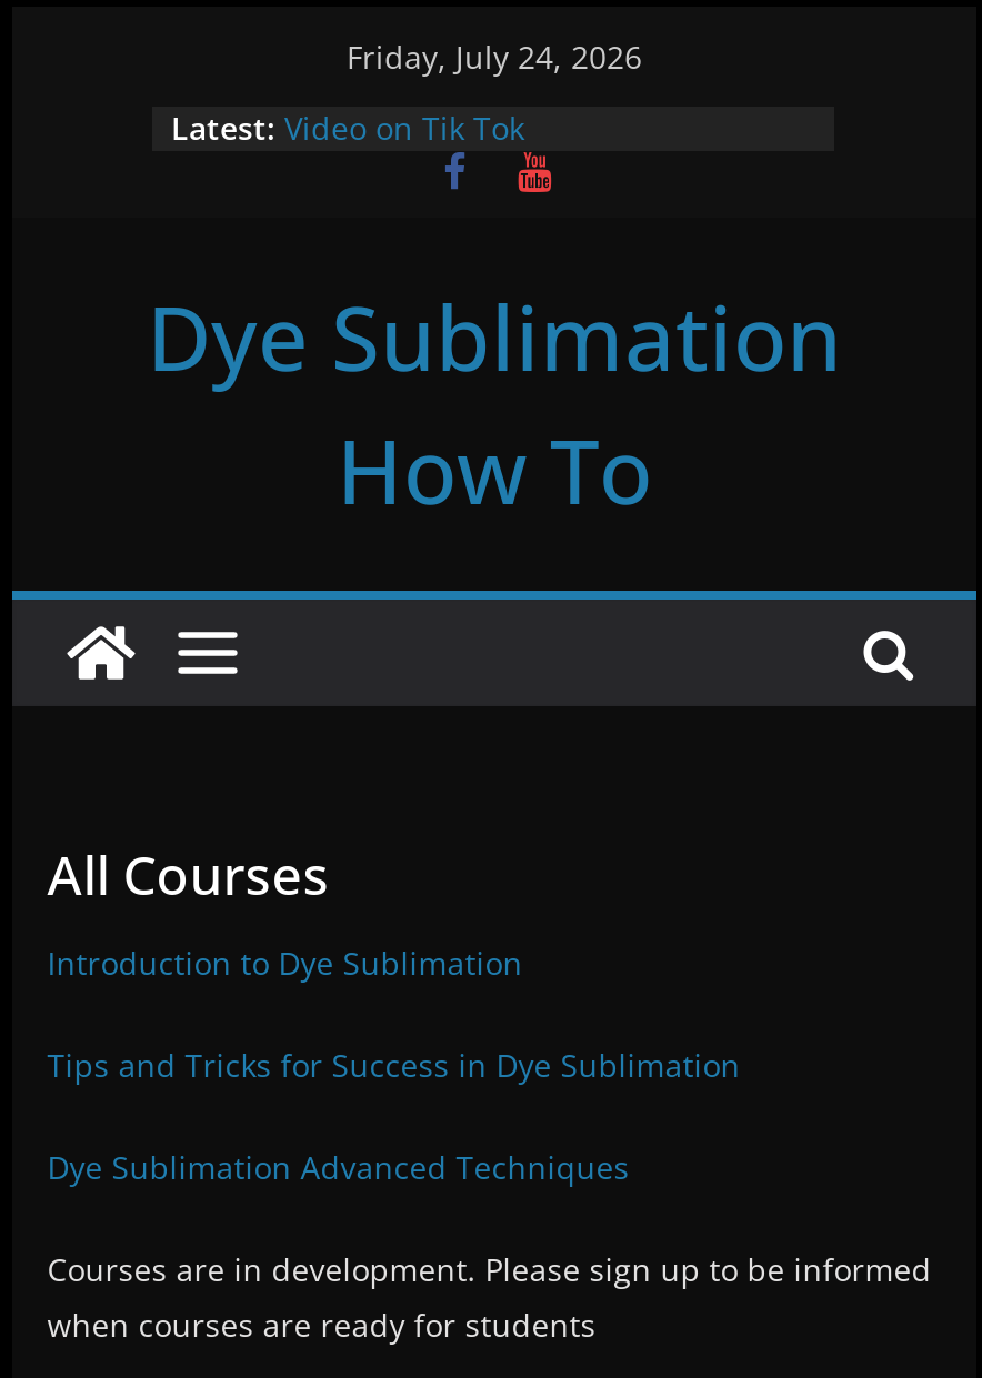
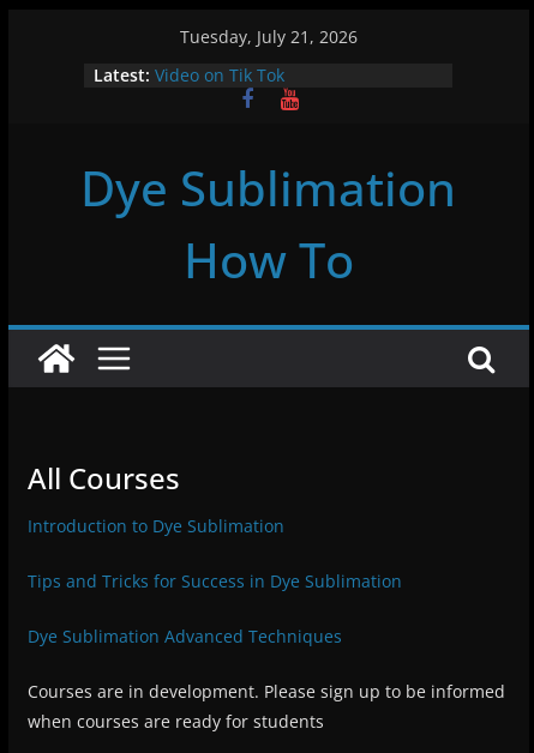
[347,36,642,78] Friday, July 24, 2026 -> [180,25,358,48] Tuesday, July 21, 2026

